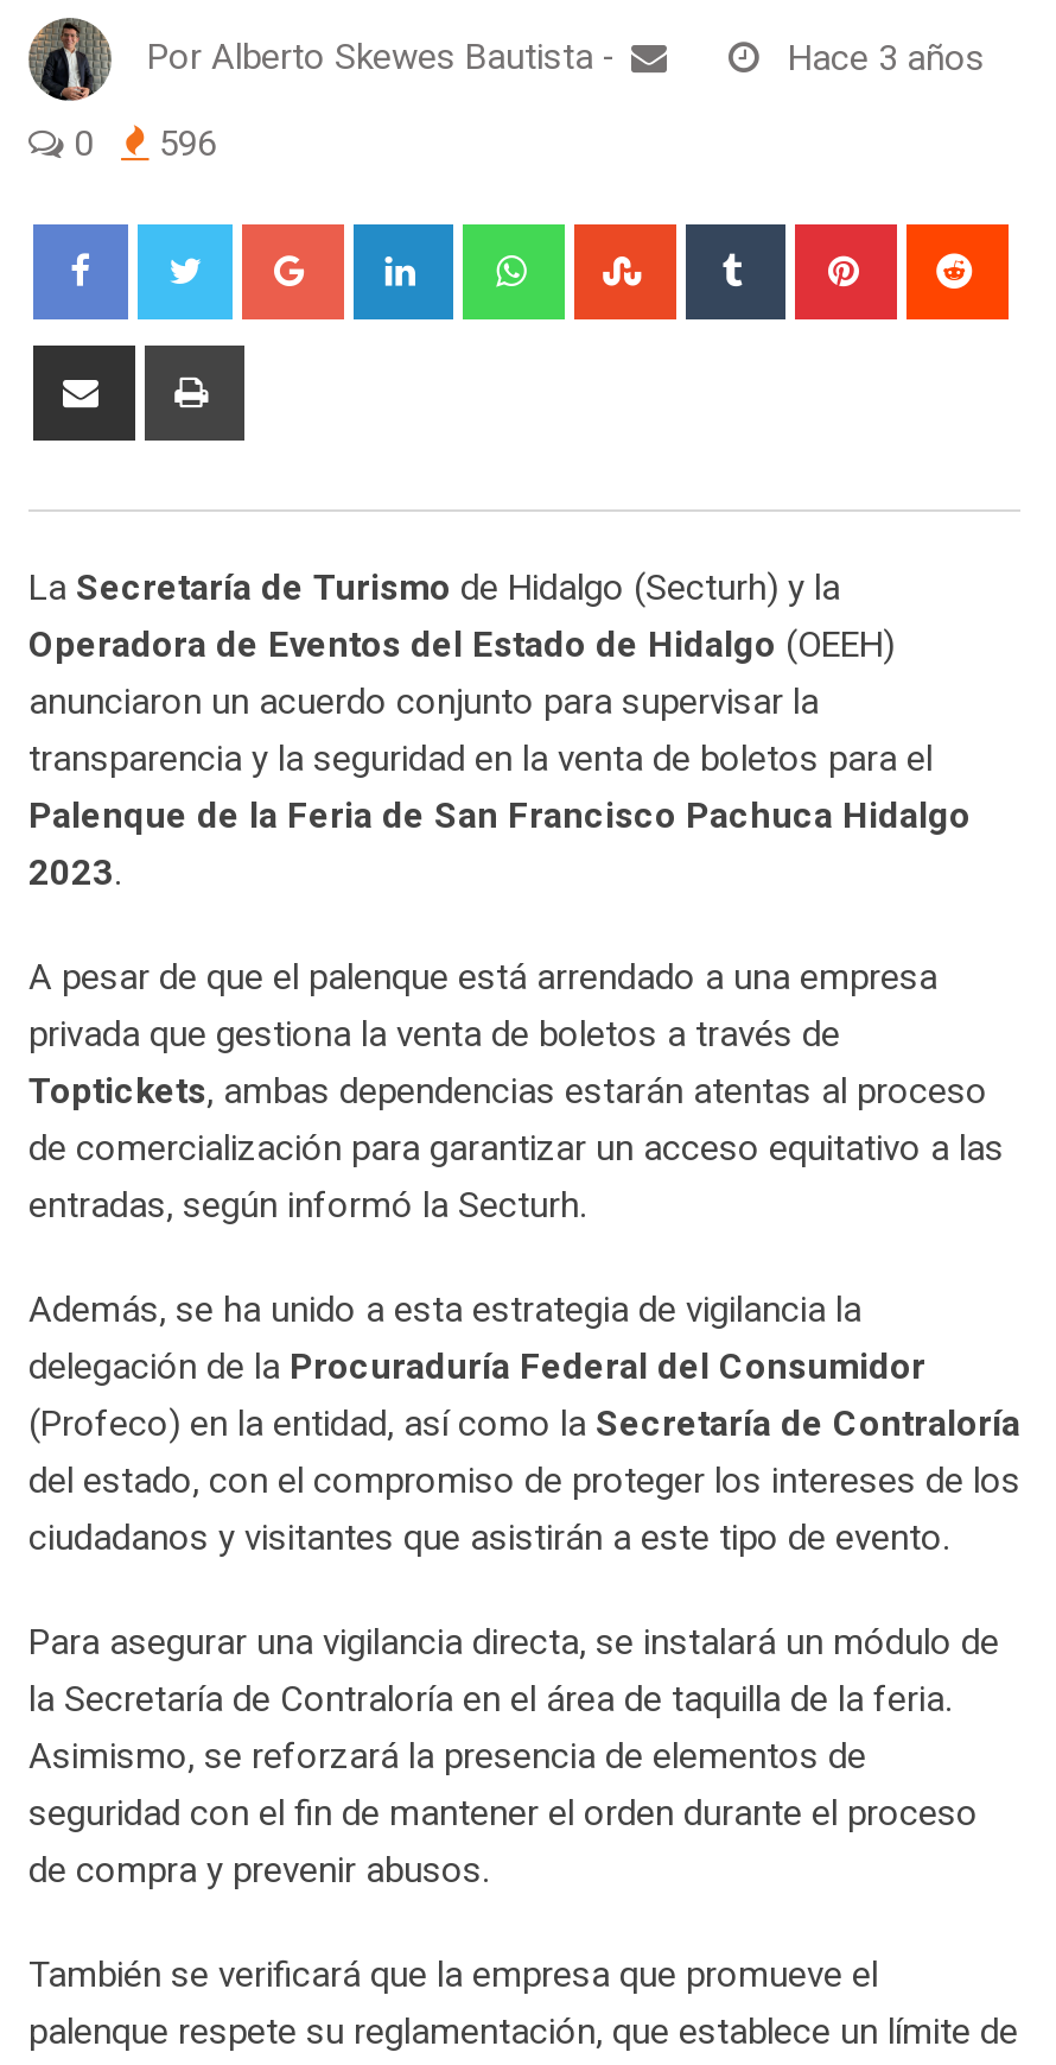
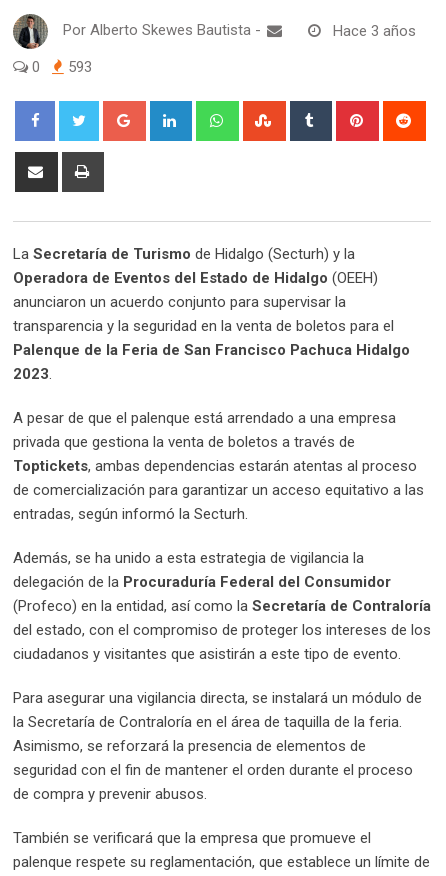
[64,123,216,166] 0 596 -> [28,58,92,76] 0 593

